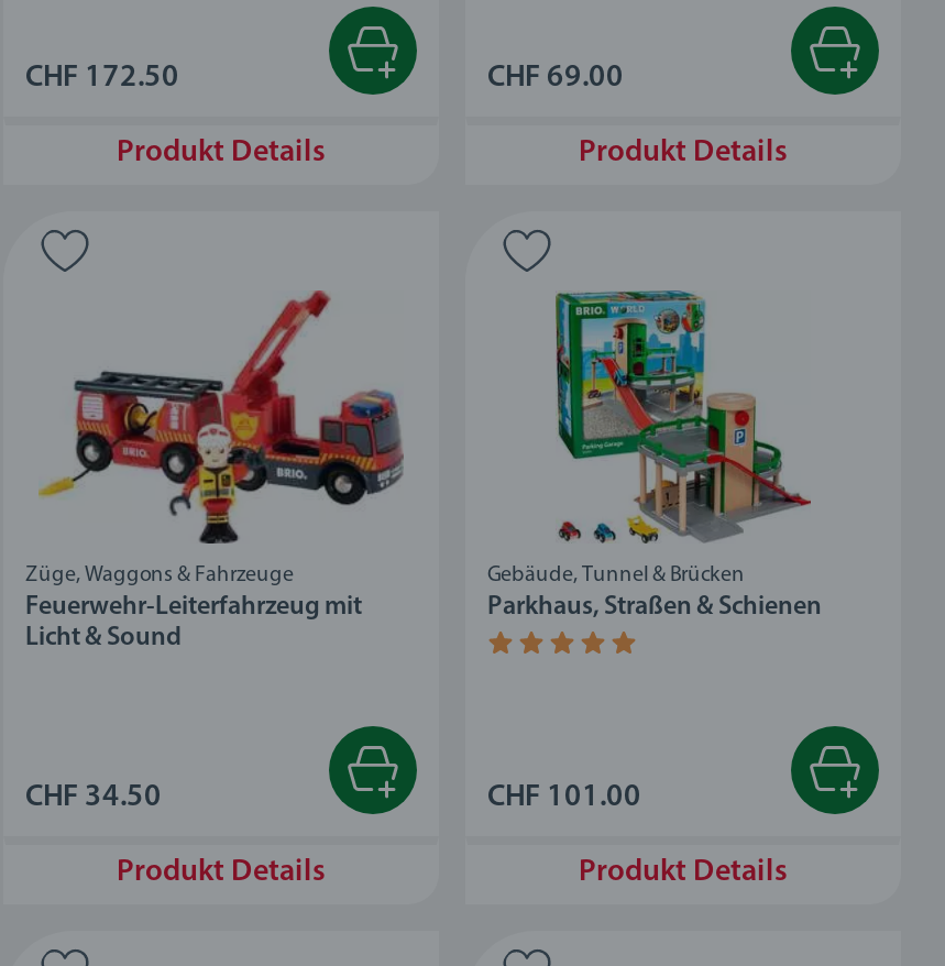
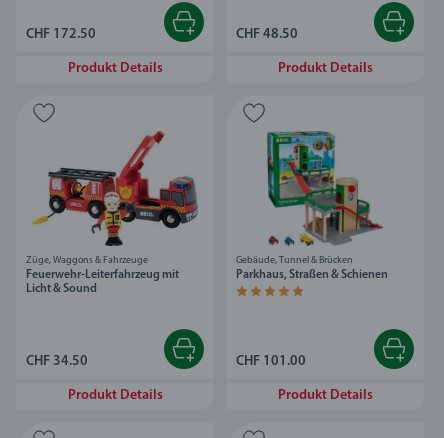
[487,62,624,95] CHF 69.00 -> [236,27,298,42] CHF 48.50

